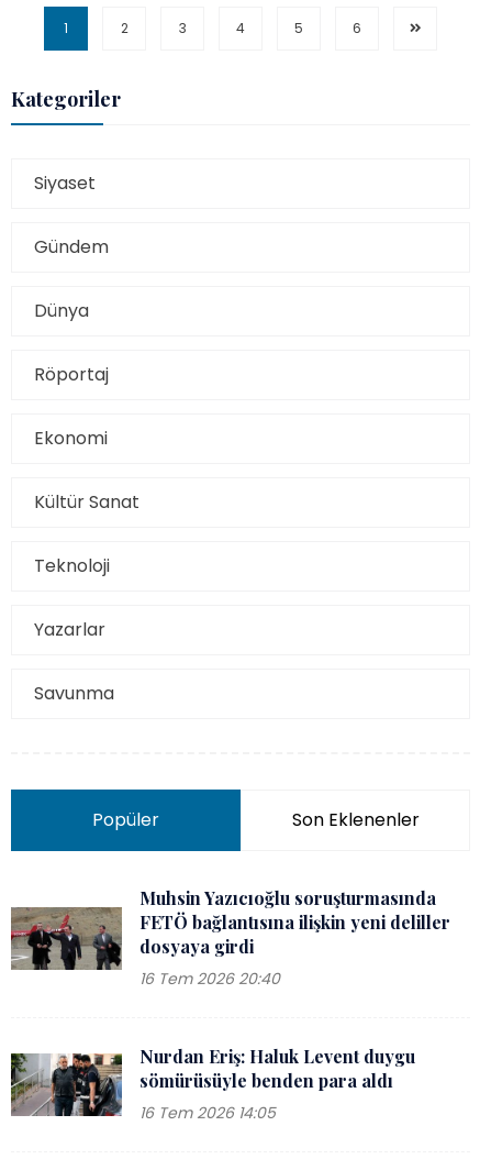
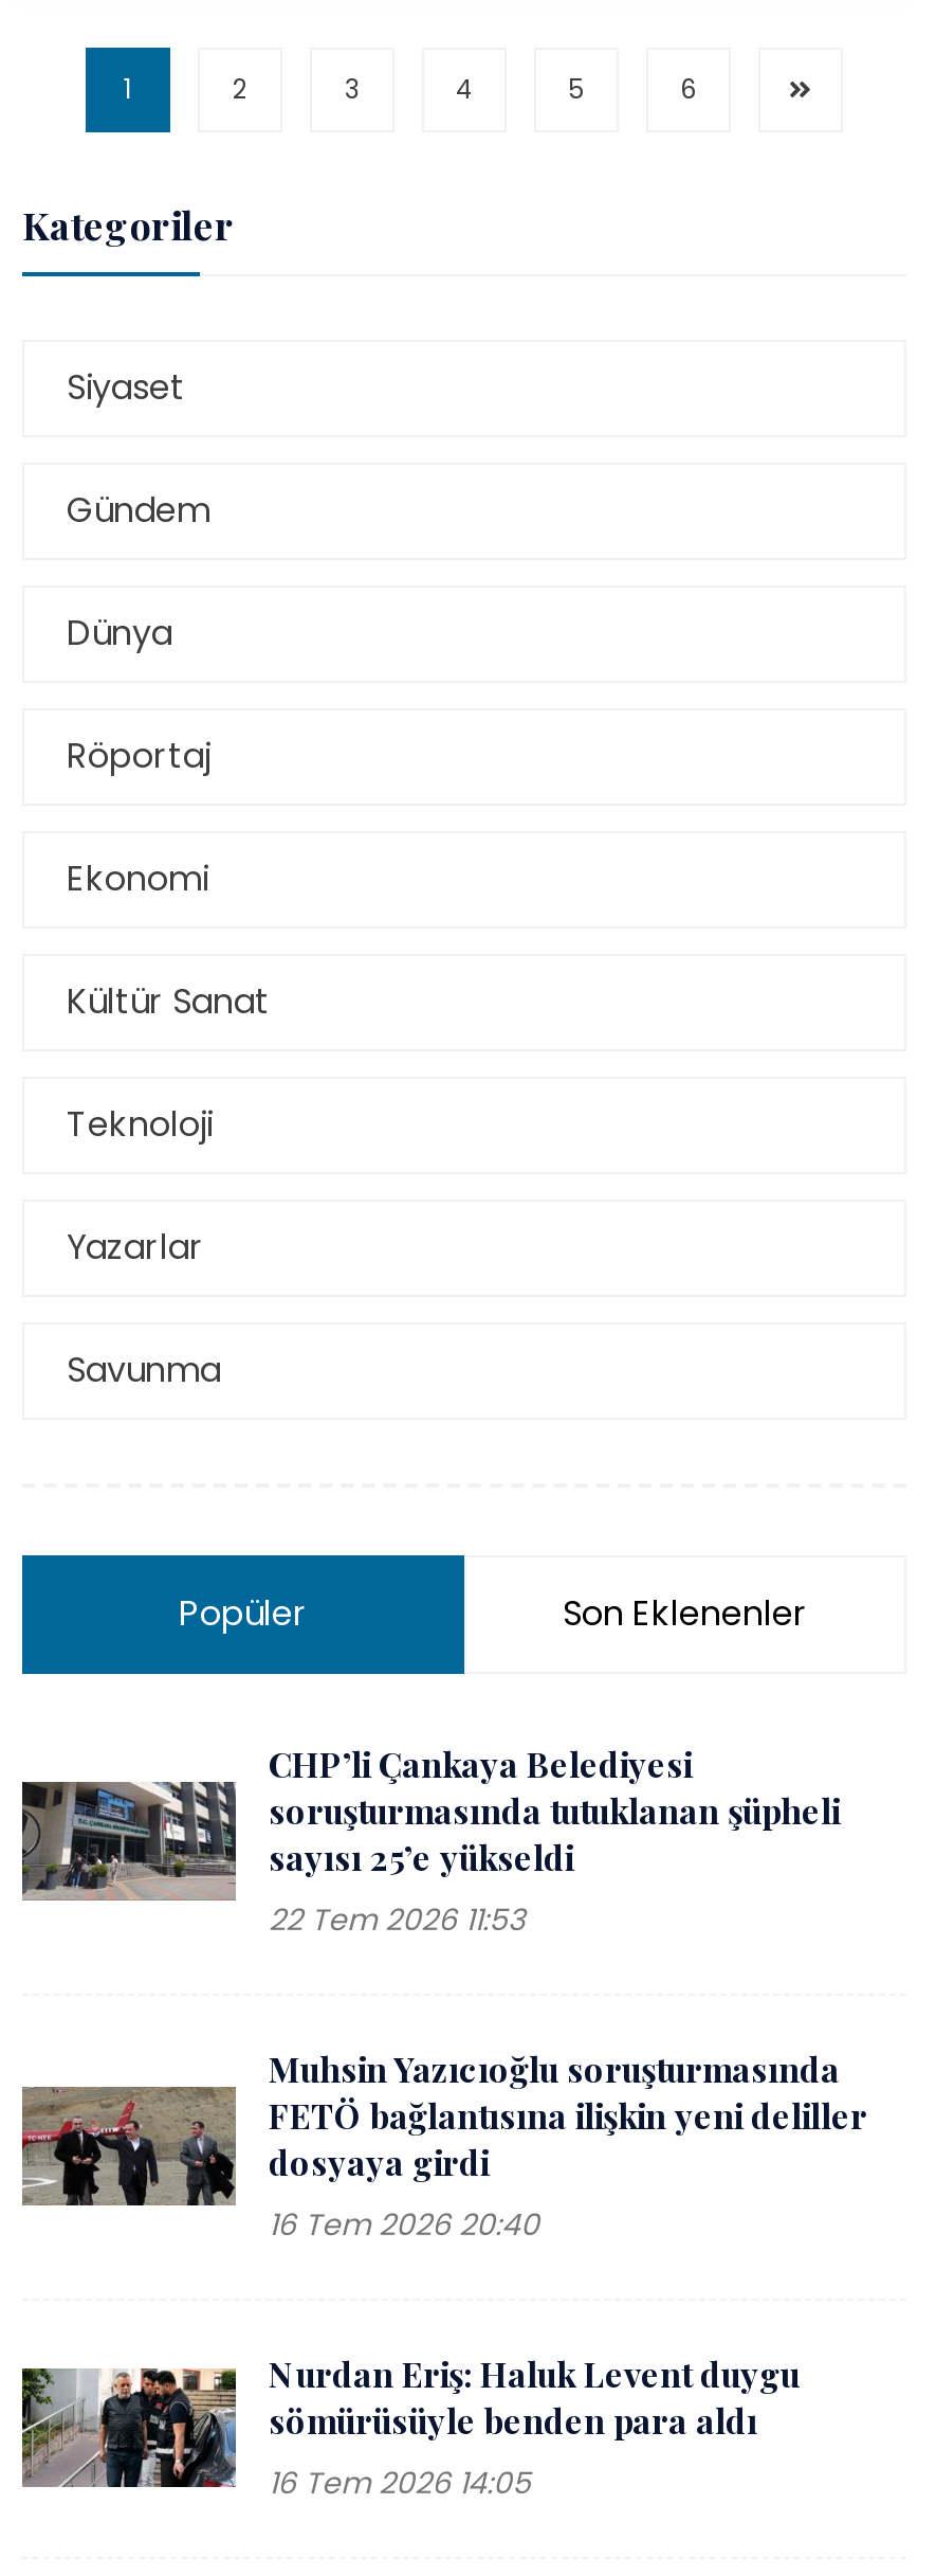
none -> [20,1741,840,1940] [image] | CHP’li Çankaya Belediyesi | soruşturmasında tutuklanan şüpheli | sayısı 25’e yükseldi | 22 Tem 2026 11:53

